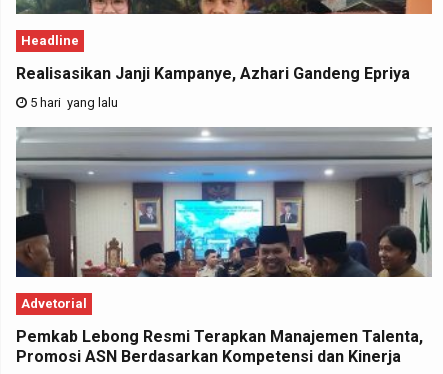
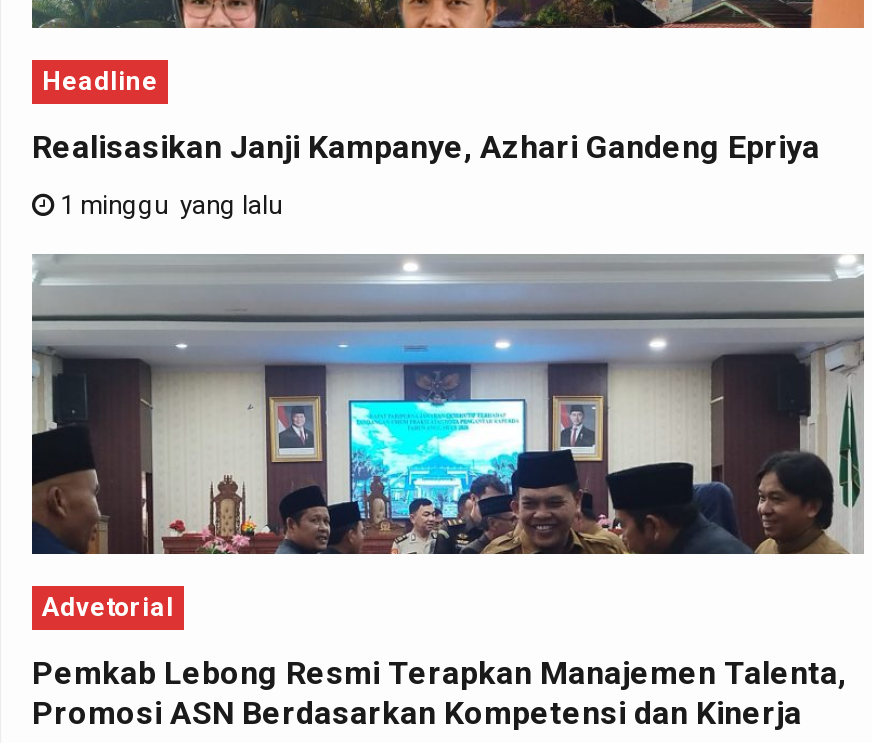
[27,95,118,110] 5 hari yang lalu -> [54,191,282,221] 1 minggu yang lalu

